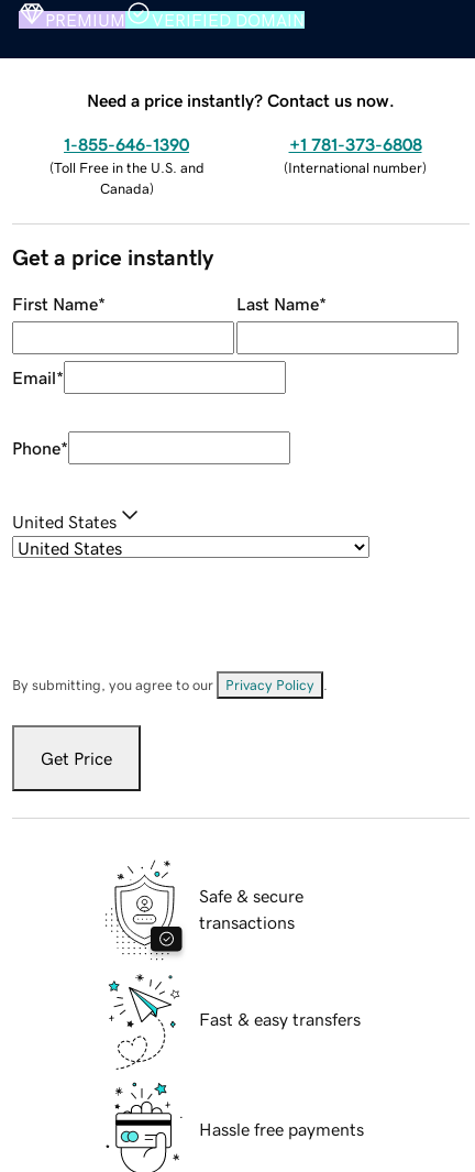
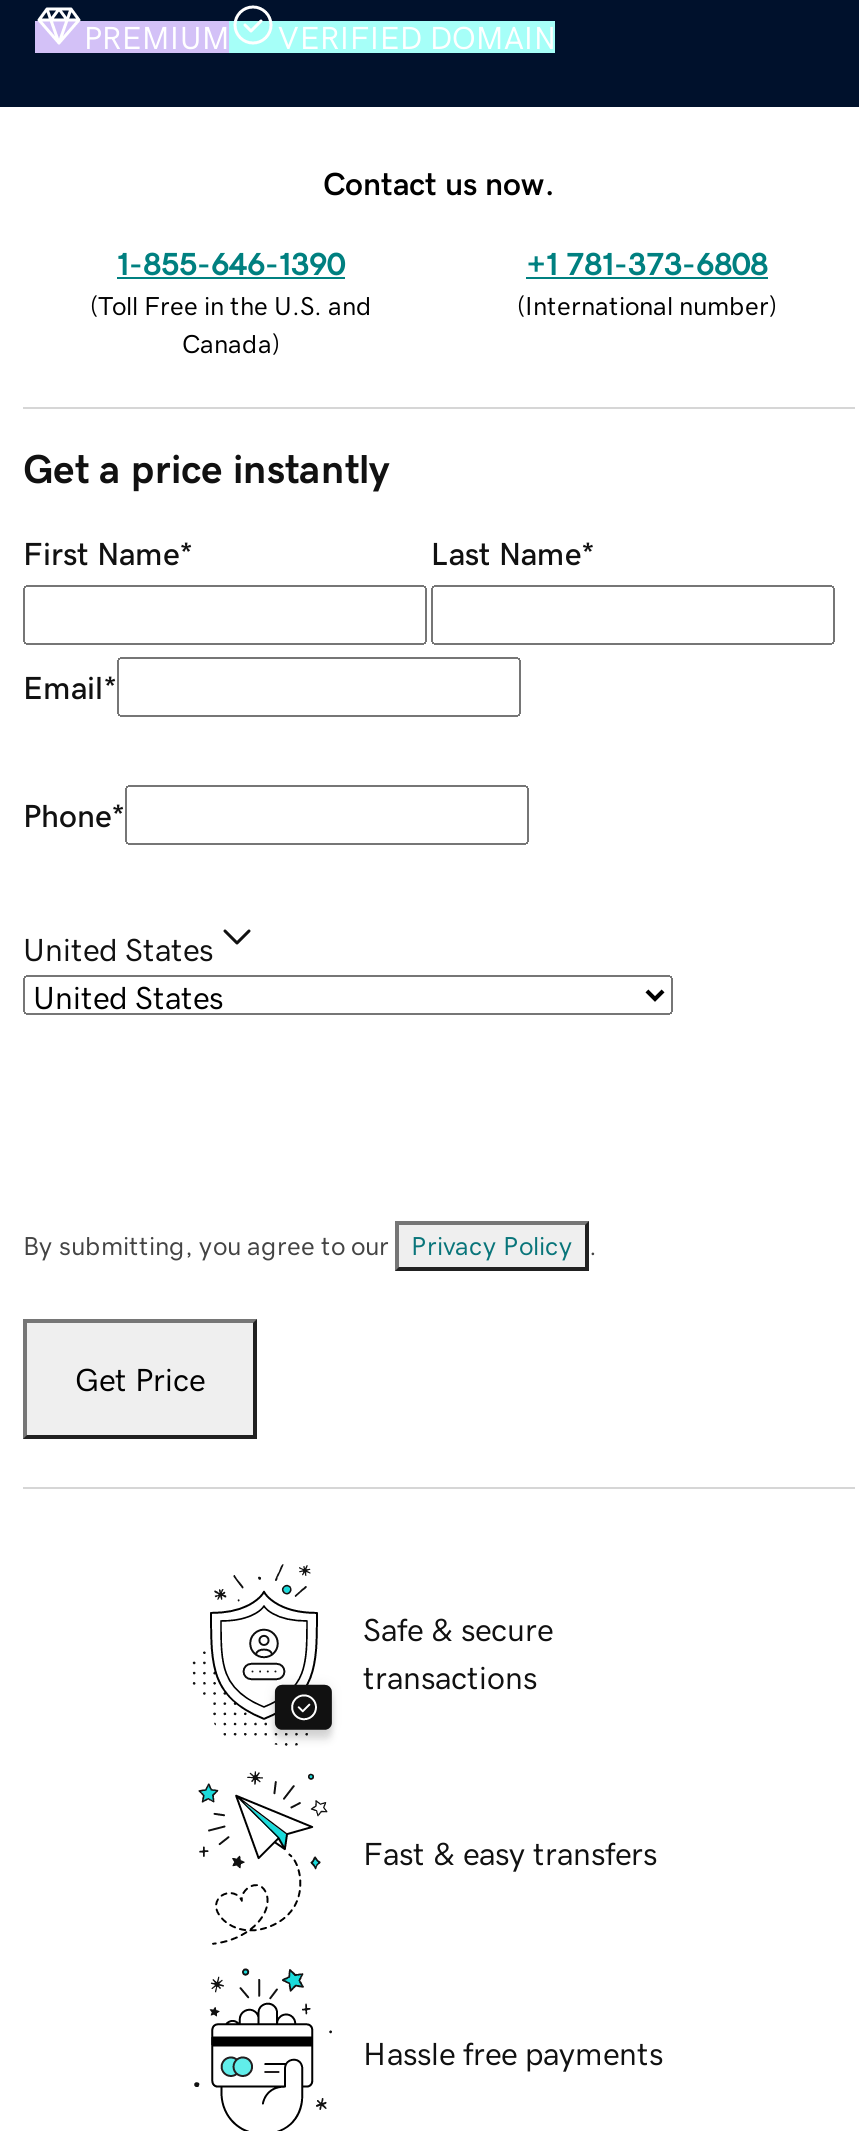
[87,91,395,109] Need a price instantly? Contact us now. -> [323,166,555,198] Contact us now.

